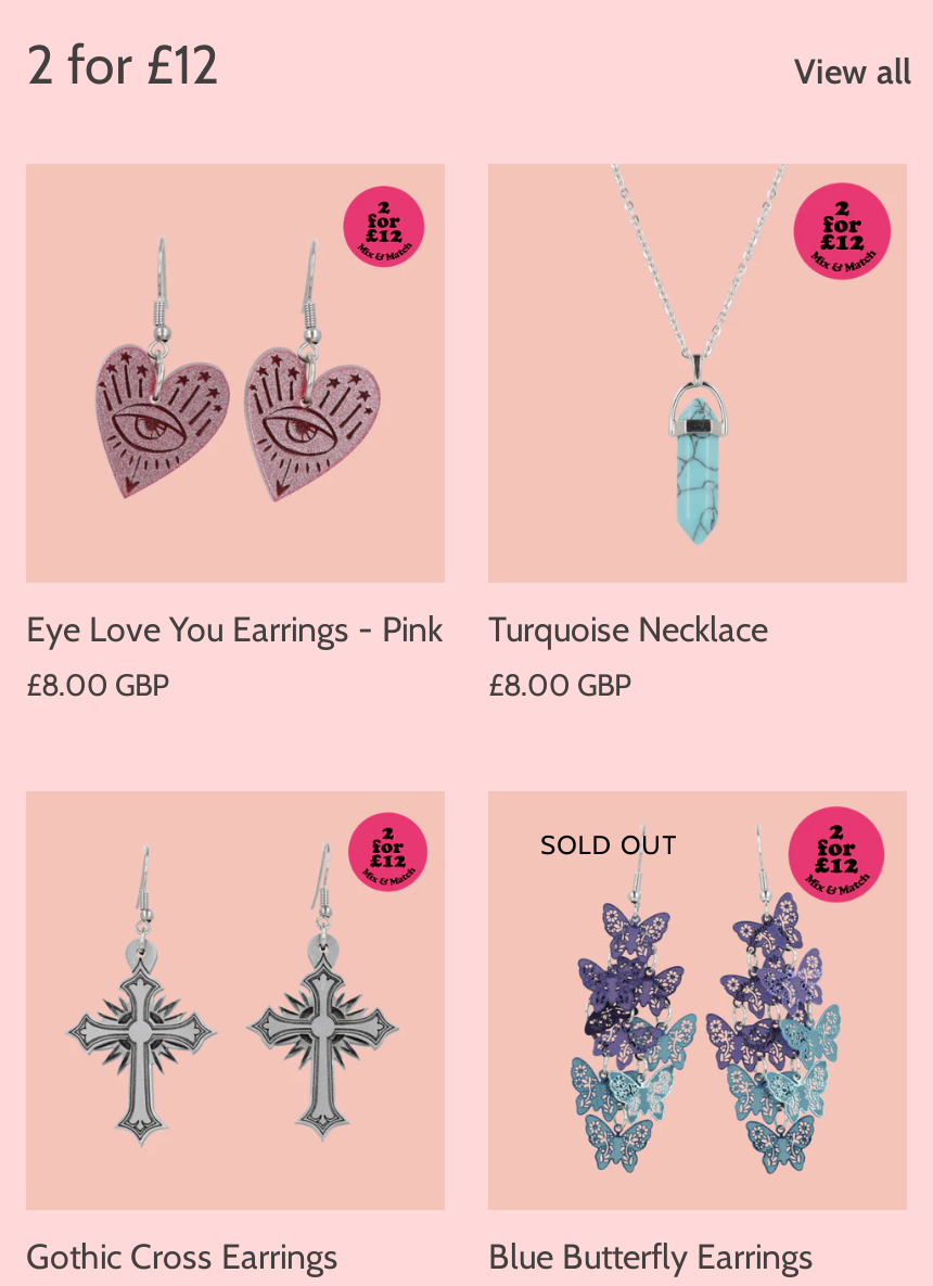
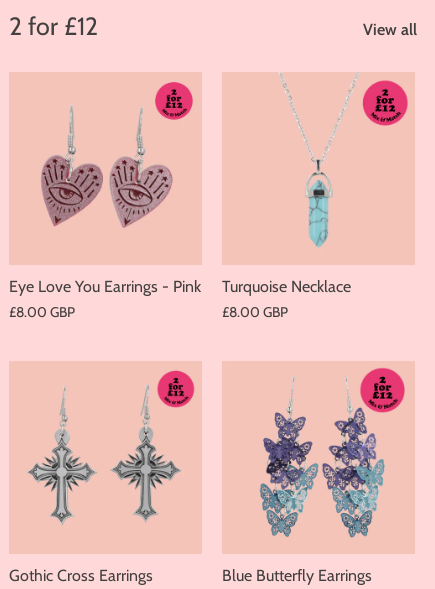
[540,828,677,861] SOLD OUT -> none

